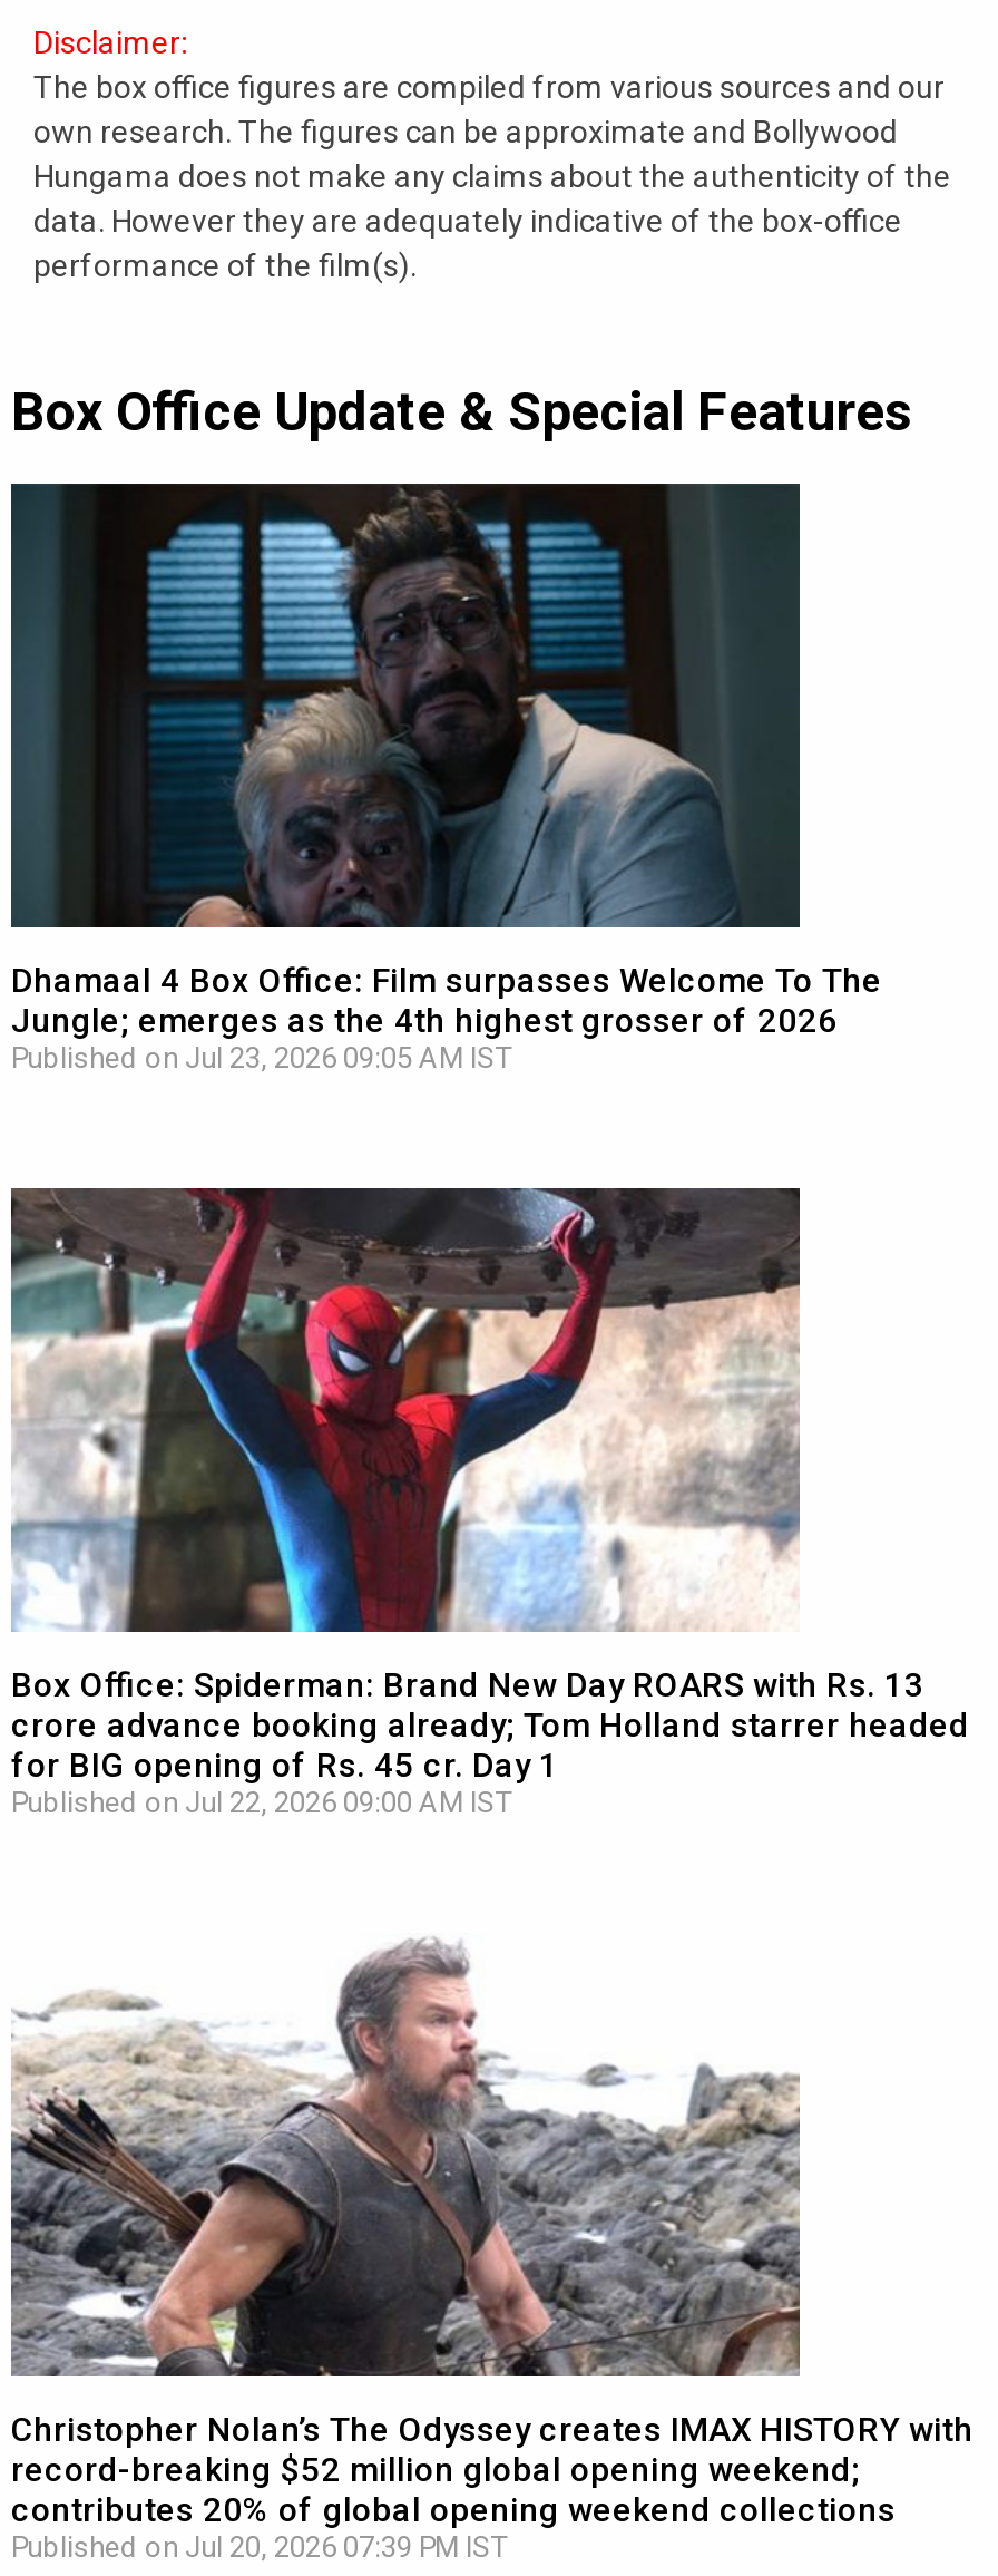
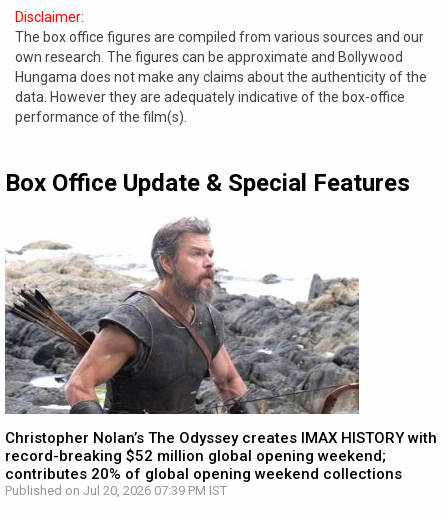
[9,482,882,1075] [image] | Dhamaal 4 Box Office: Film surpasses Welcome To The | Jungle; emerges as the 4th highest grosser of 2026 | Published on Jul 23, 2026 09:05 AM IST -> none
[9,1186,969,1819] [image] | Box Office: Spiderman: Brand New Day ROARS with Rs. 13 | crore advance booking already; Tom Holland starrer headed | for BIG opening of Rs. 45 cr. Day 1 | Published on Jul 22, 2026 09:00 AM IST -> none

